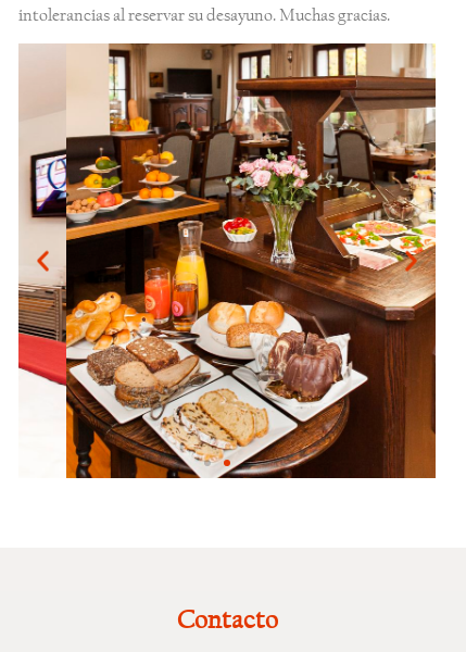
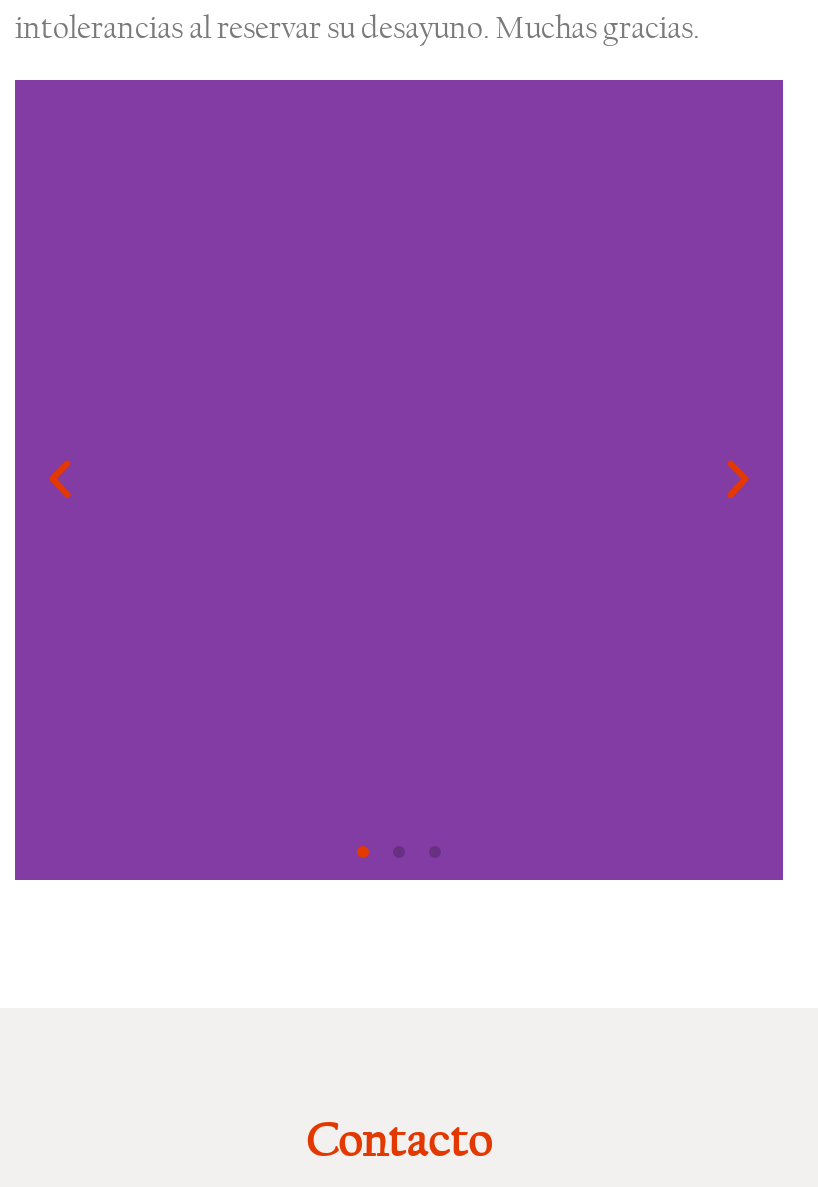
[17,42,437,479] [image] -> none

